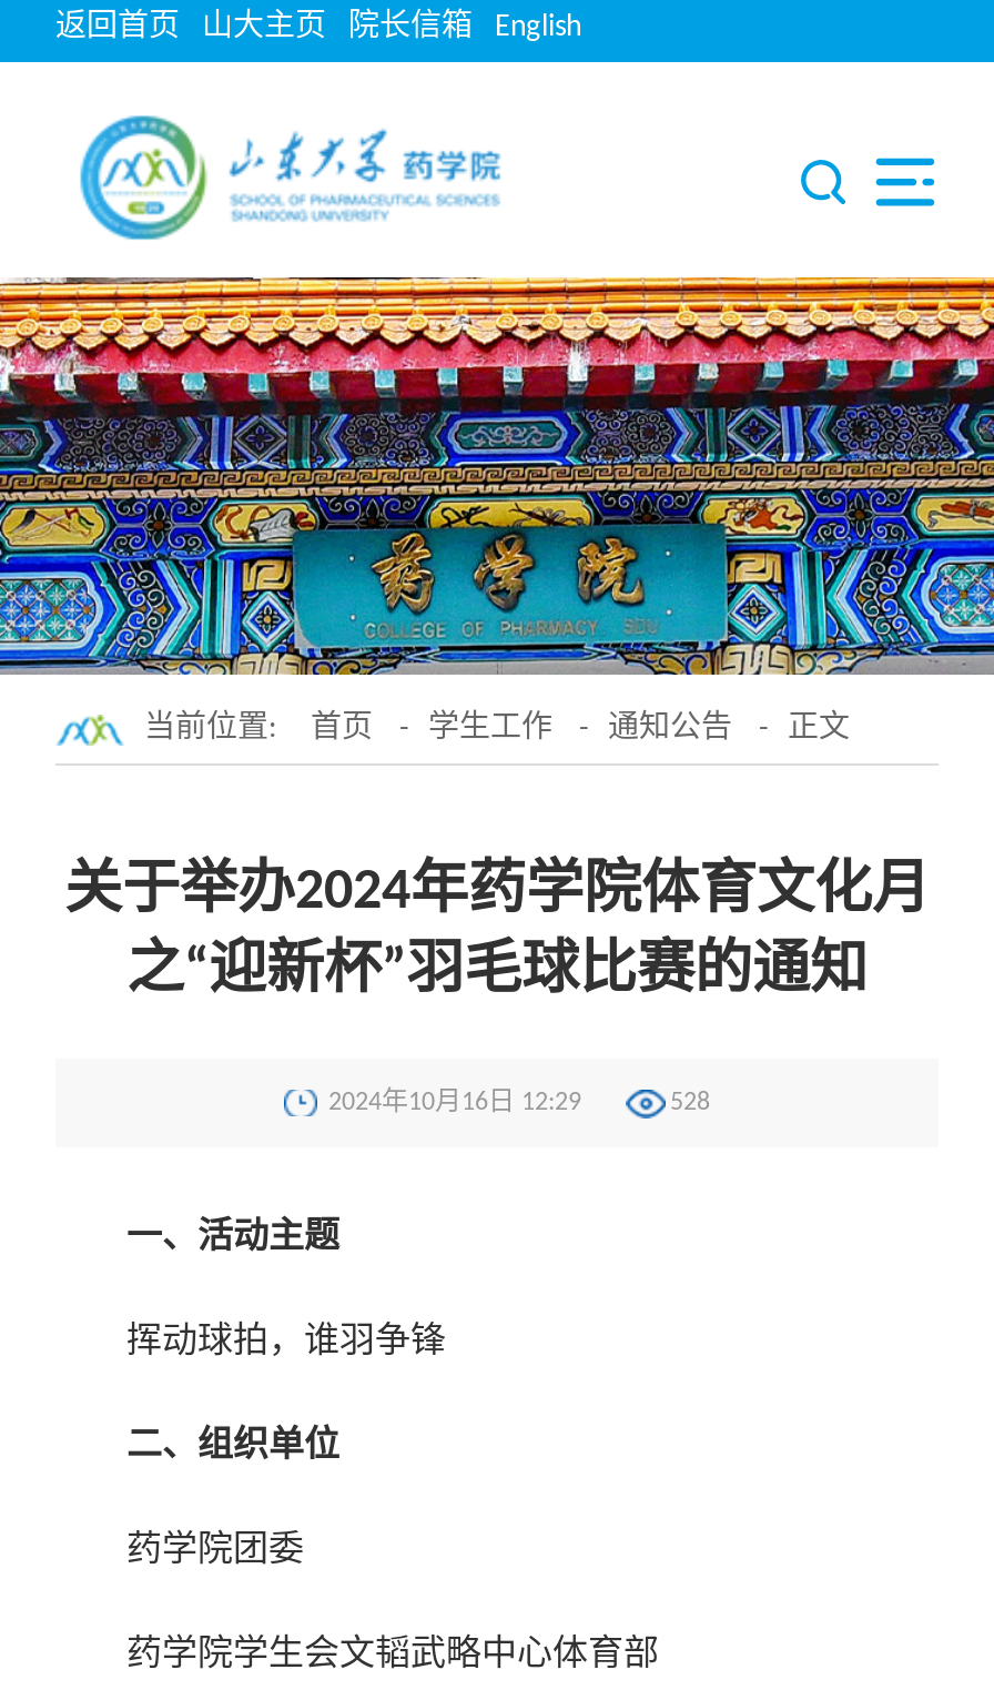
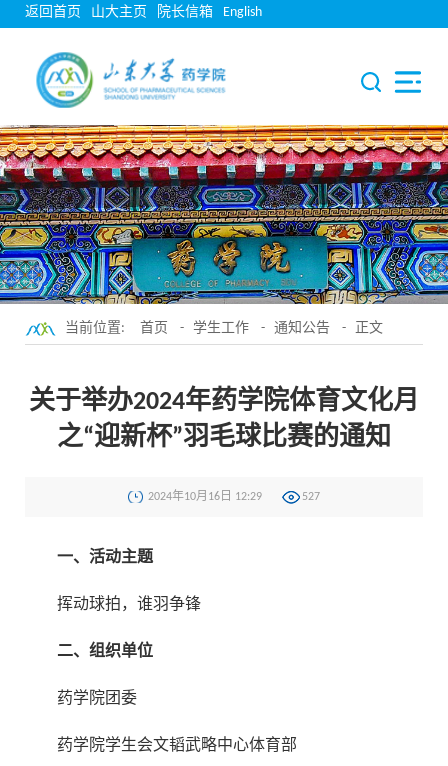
[670,1091,710,1117] 528 -> [302,491,320,503] 527

